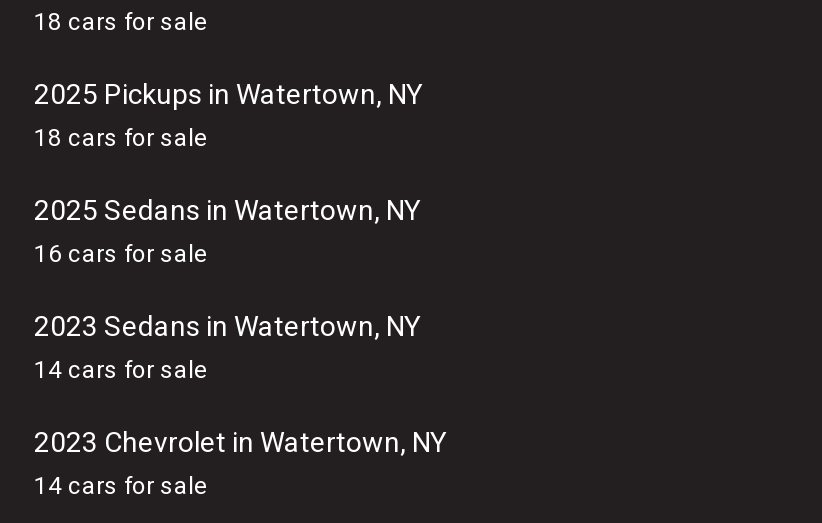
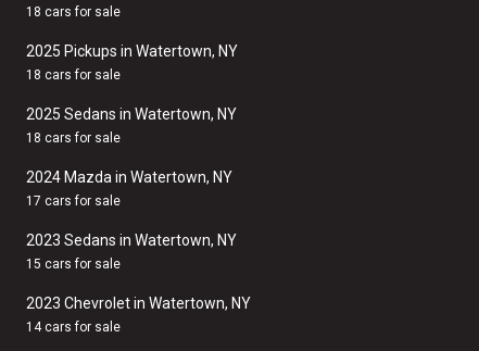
[34,240,208,268] 16 cars for sale -> [26,130,232,209] 18 cars for sale | 2024 Mazda in Watertown, NY | 17 cars for sale
[34,356,208,384] 14 cars for sale -> [26,256,121,272] 15 cars for sale

